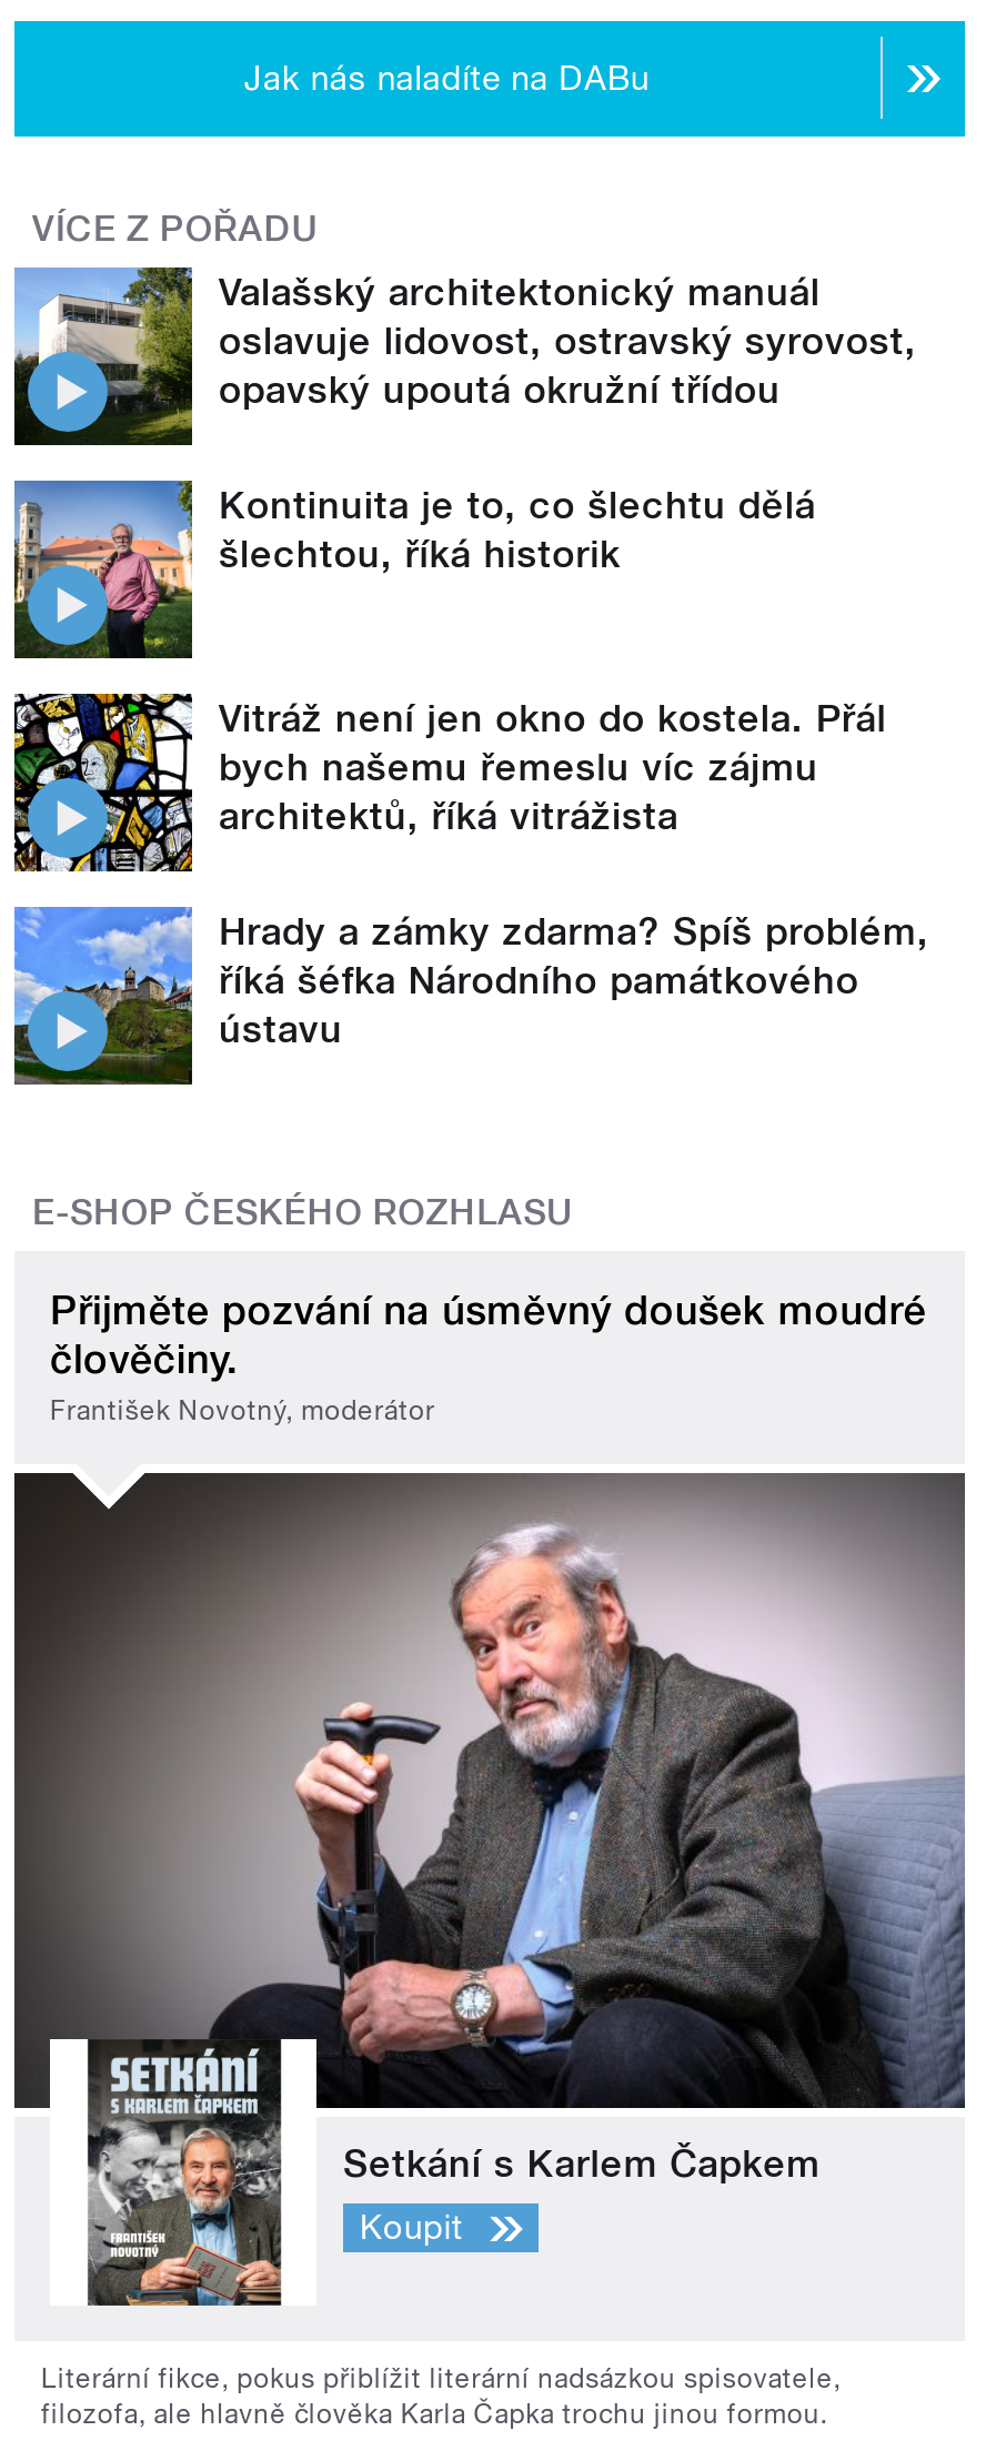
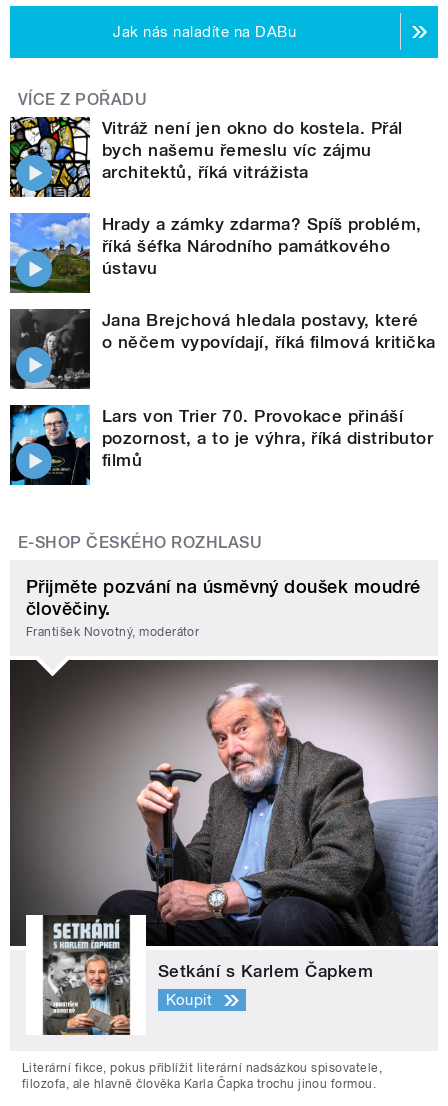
[14,265,916,576] [image] | Valašský architektonický manuál | oslavuje lidovost, ostravský syrovost, | opavský upoutá okružní třídou | Kontinuita je to, co šlechtu dělá | šlechtou, říká historik -> none
[12,478,192,658] [image] -> none
moved [10,689,929,1051] -> [8,115,422,278]: [image] | Vitráž není jen okno do kostela. Přál | bych našemu řemeslu víc zájmu | architektů, říká vitrážista | Hrady a zámky zdarma? Spíš problém, | říká šéfka Národního památkového | ústavu
none -> [9,404,433,486] [image] | Lars von Trier 70. Provokace přináší | pozornost, a to je výhra, říká distributor | filmů
none -> [10,308,436,389] [image] | Jana Brejchová hledala postavy, které | o něčem vypovídají, říká filmová kritička

